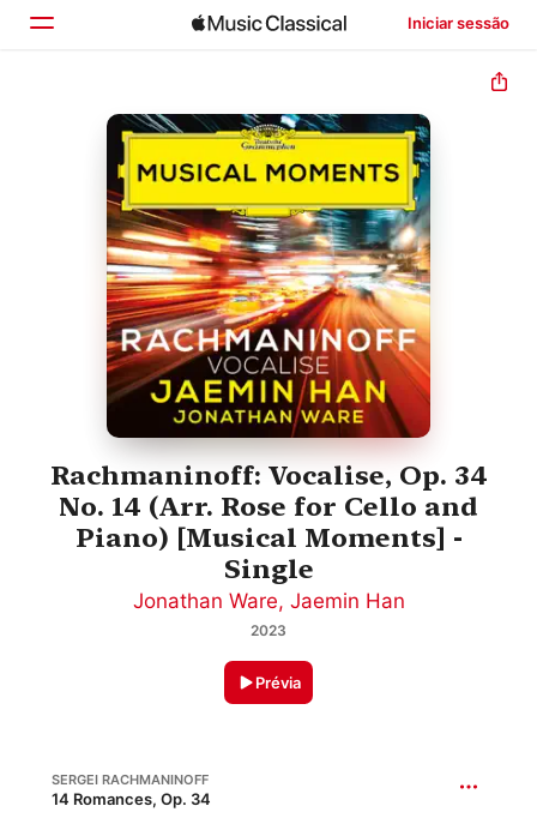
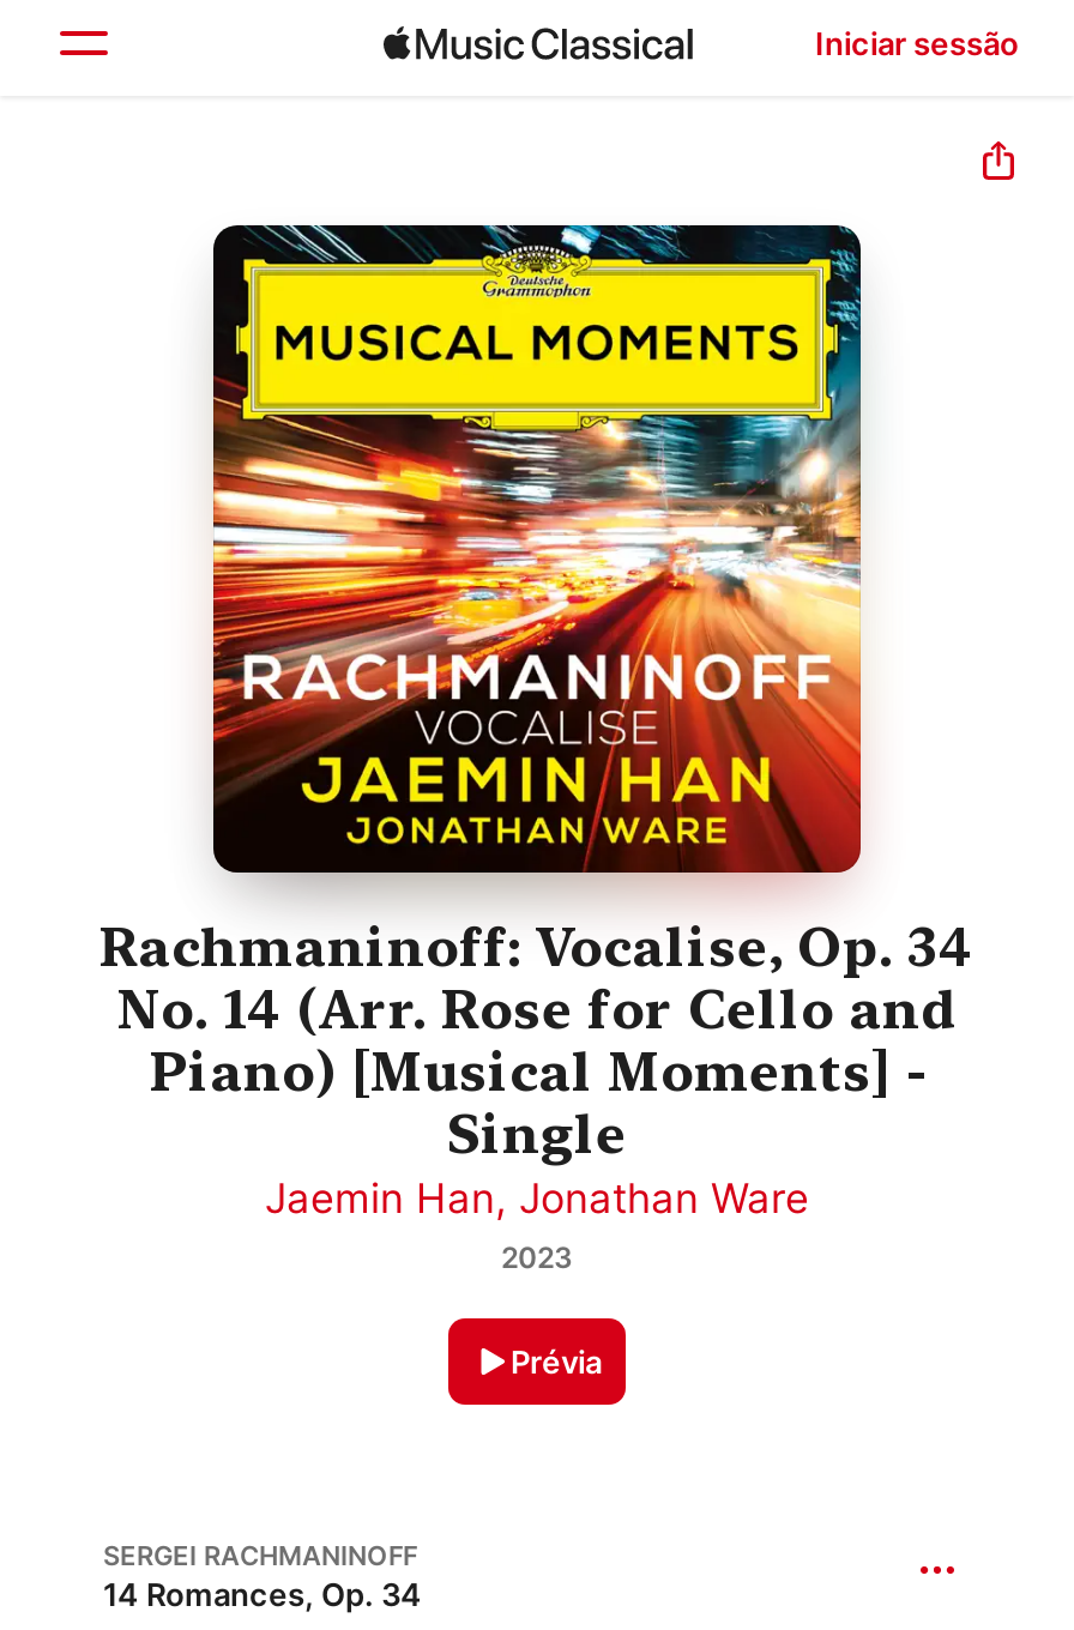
[132,589,405,613] Jonathan Ware, Jaemin Han -> [265,1176,809,1223] Jaemin Han, Jonathan Ware

